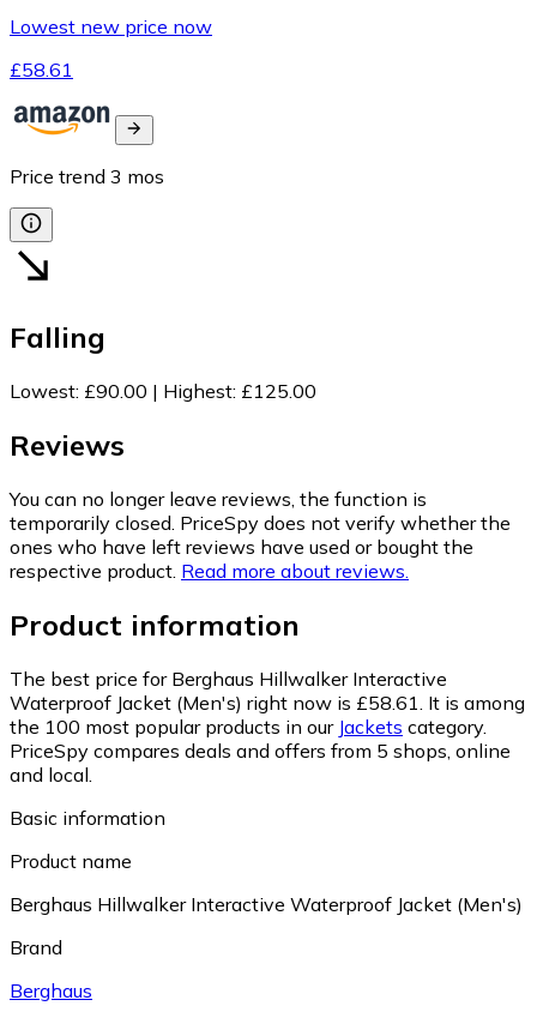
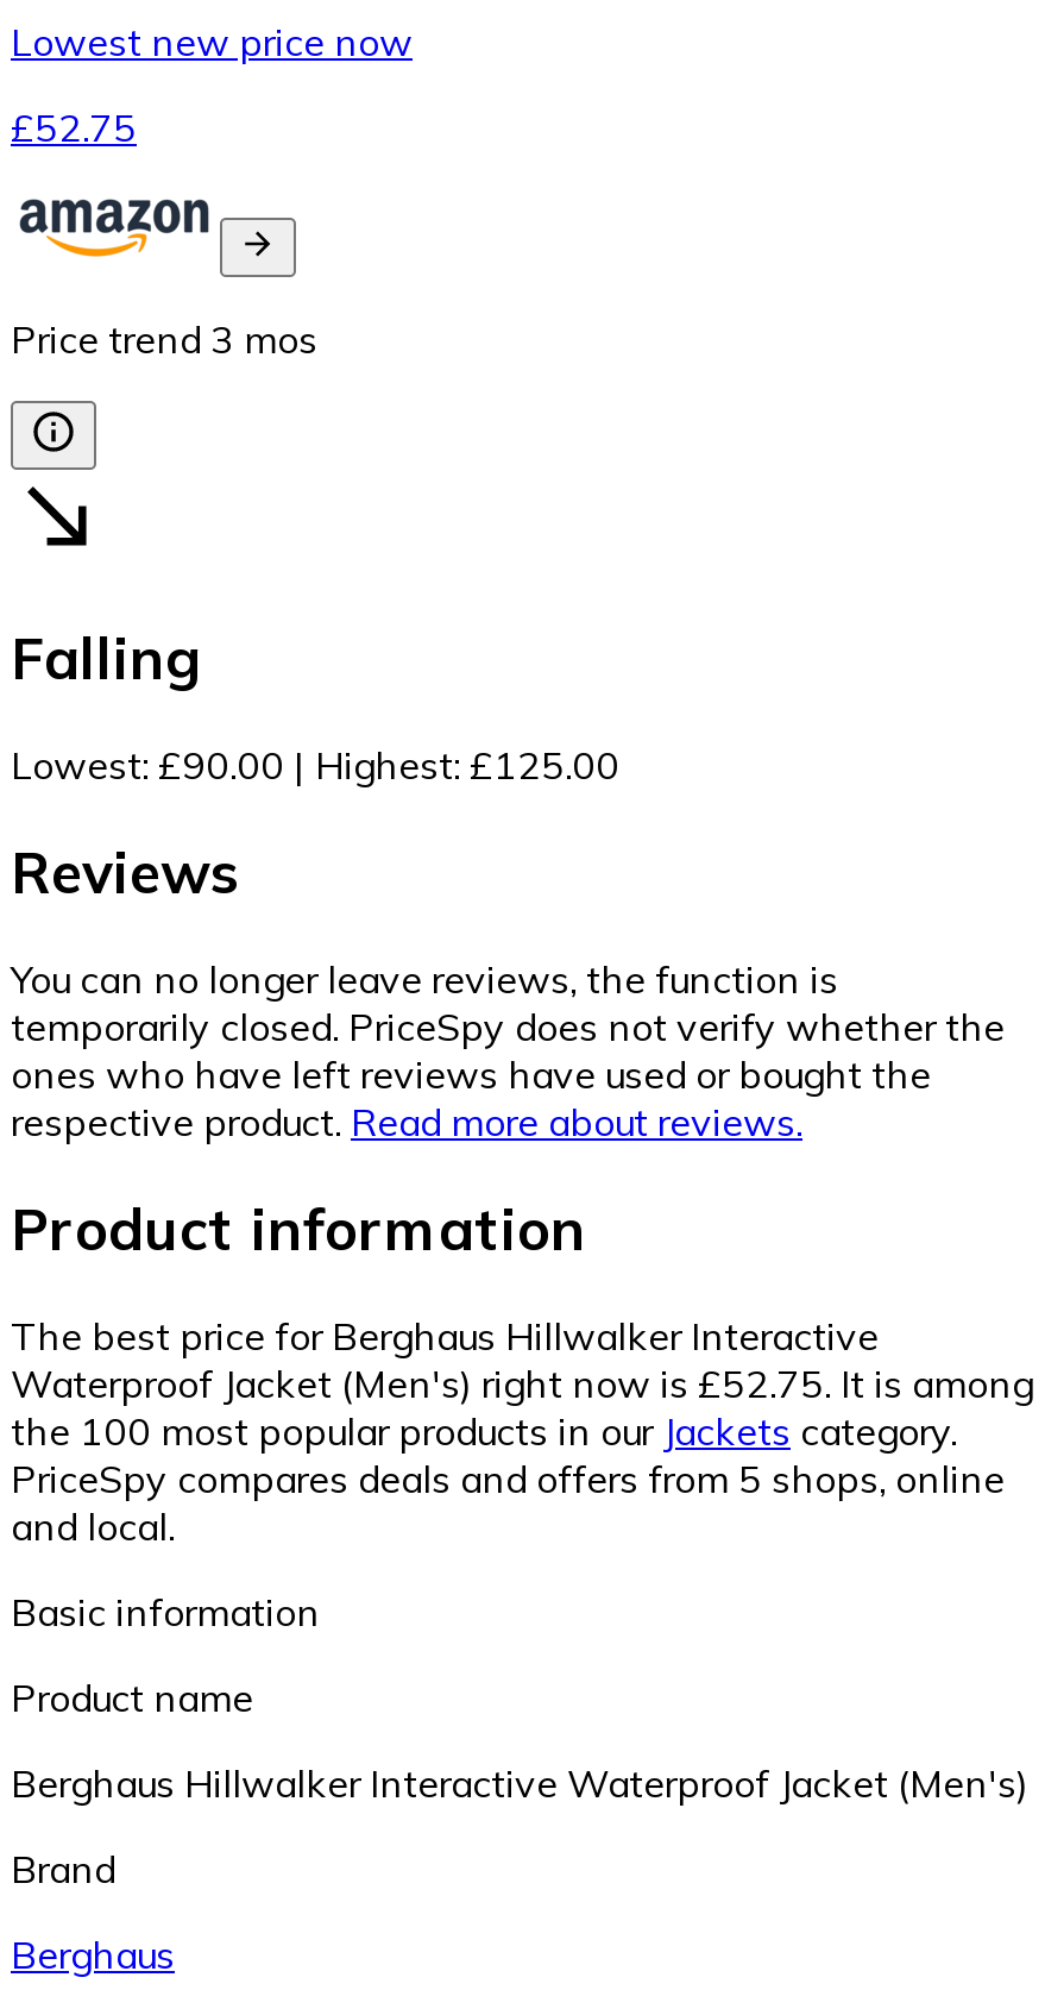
[10,58,73,82] £58.61 -> [11,104,137,152] £52.75
[10,690,525,714] Waterproof Jacket (Men's) right now is £58.61. It is among -> [11,1359,1033,1406] Waterproof Jacket (Men's) right now is £52.75. It is among

